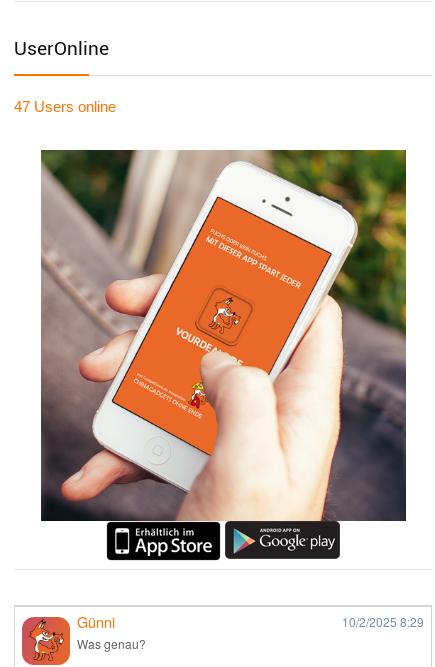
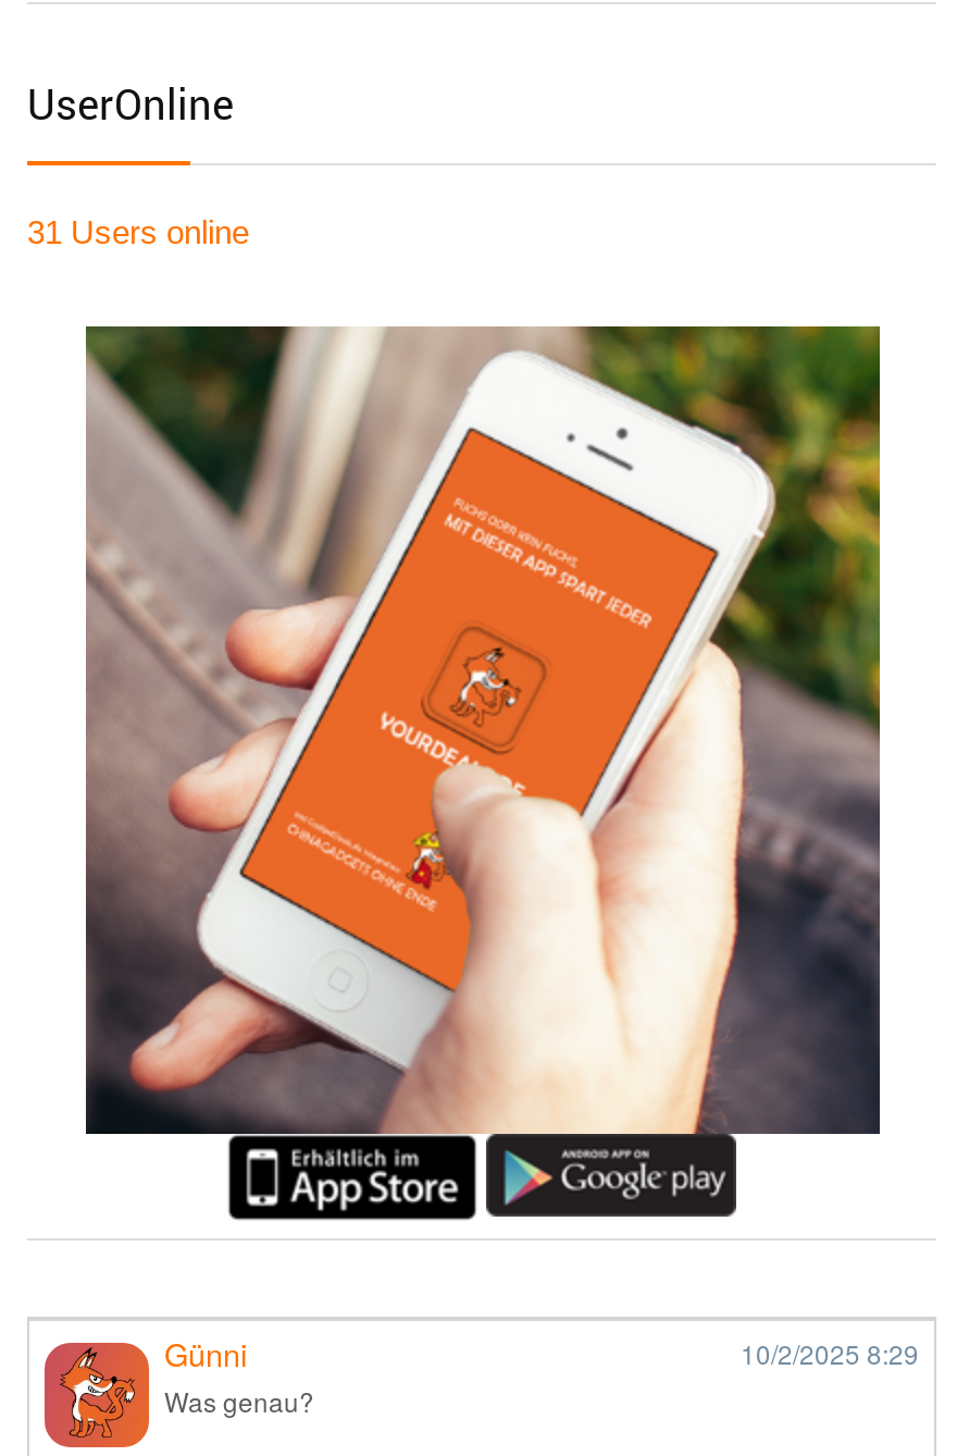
[14,98,116,115] 47 Users online -> [27,214,249,251] 31 Users online

